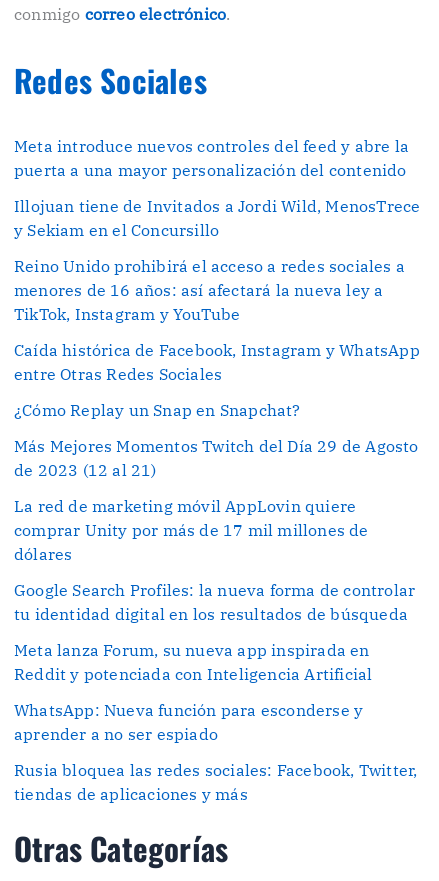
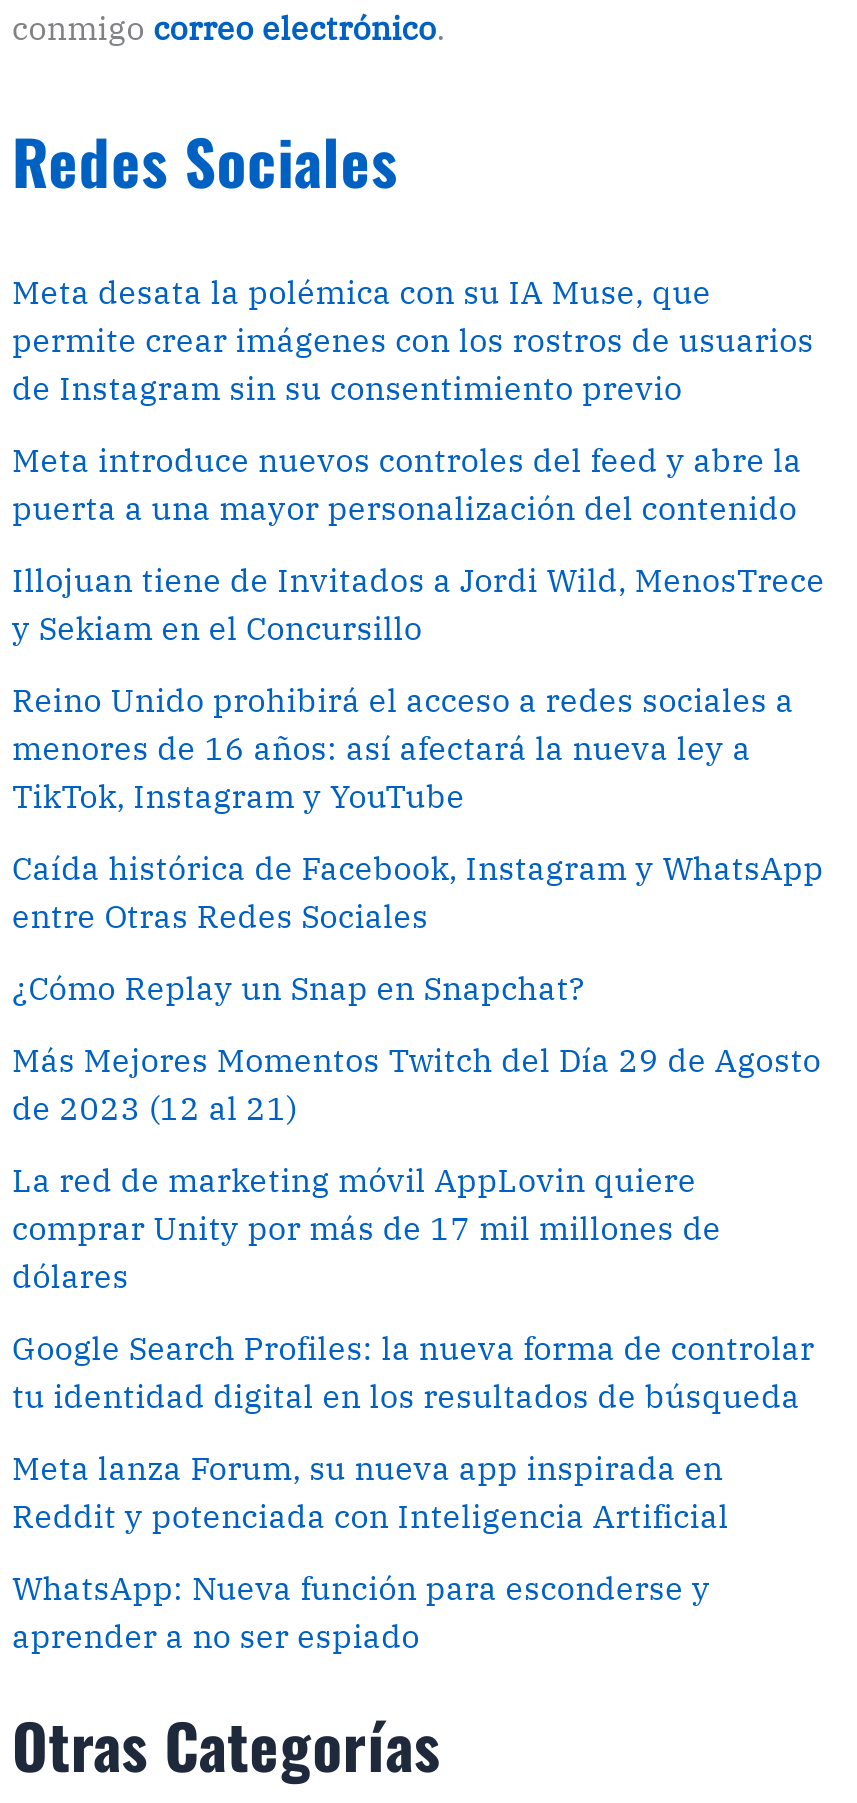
none -> [12,271,814,407] Meta desata la polémica con su IA Muse, que | permite crear imágenes con los rostros de usuarios | de Instagram sin su consentimiento previo
moved [14,135,420,743] -> [12,439,825,1655]: Meta introduce nuevos controles del feed y abre la | puerta a una mayor personalización del contenido | Illojuan tiene de Invitados a Jordi Wild, MenosTrece | ... | WhatsApp: Nueva función para esconderse y | aprender a no ser espiado
[14,759,417,803] Rusia bloquea las redes sociales: Facebook, Twitter, | tiendas de aplicaciones y más -> none

